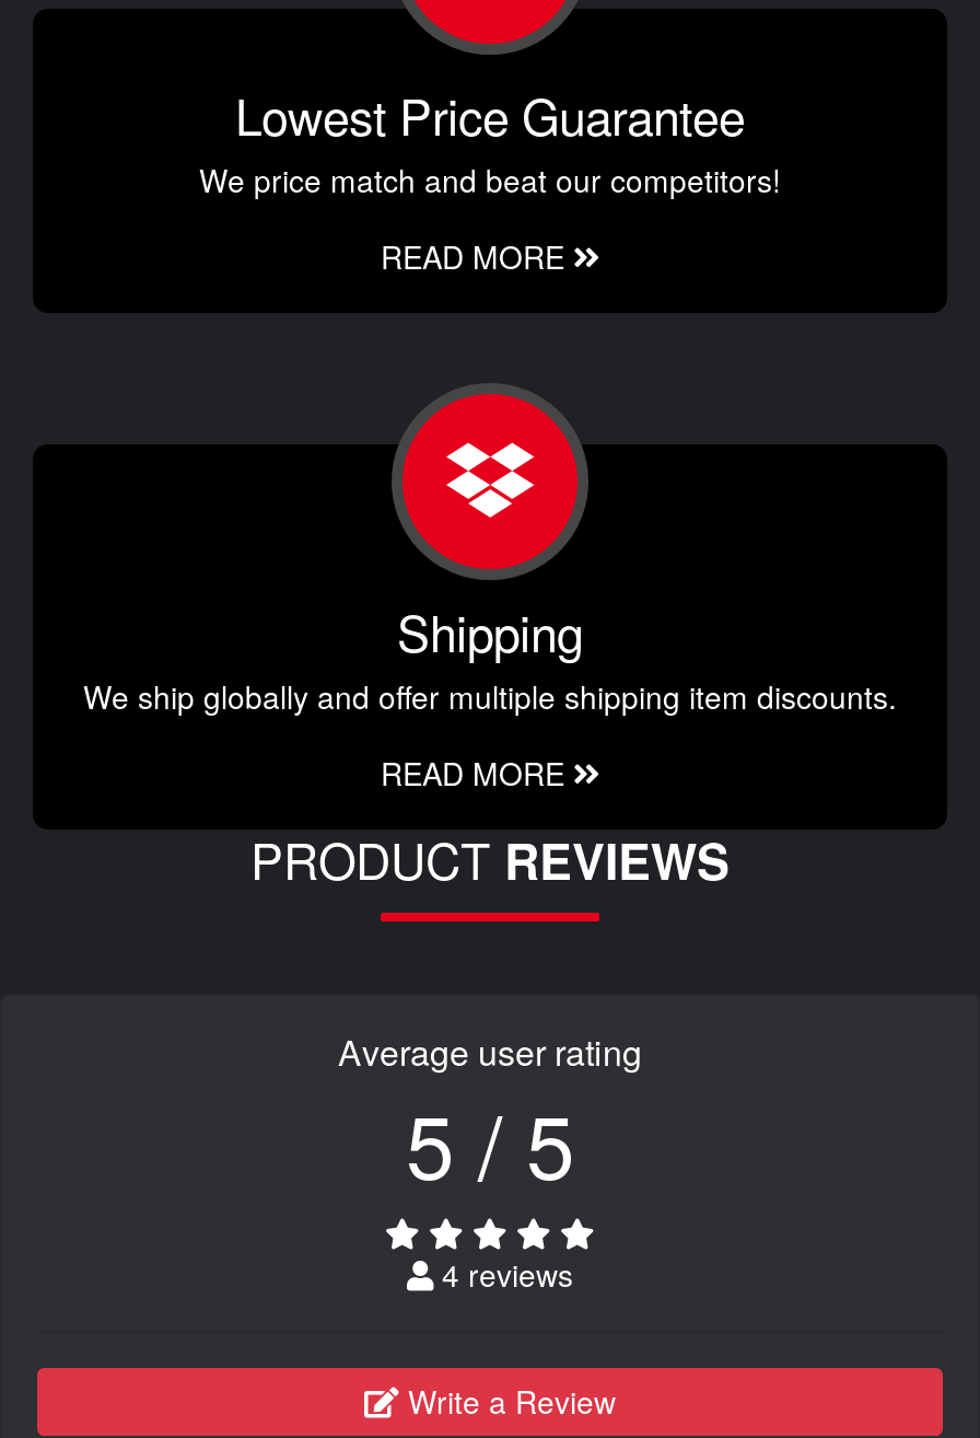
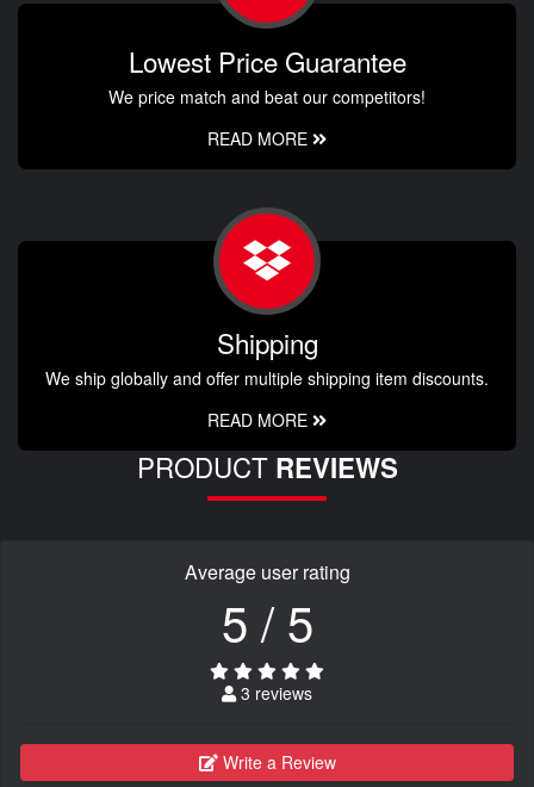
[433,1251,573,1294] 4 reviews -> [236,681,312,705] 3 reviews

